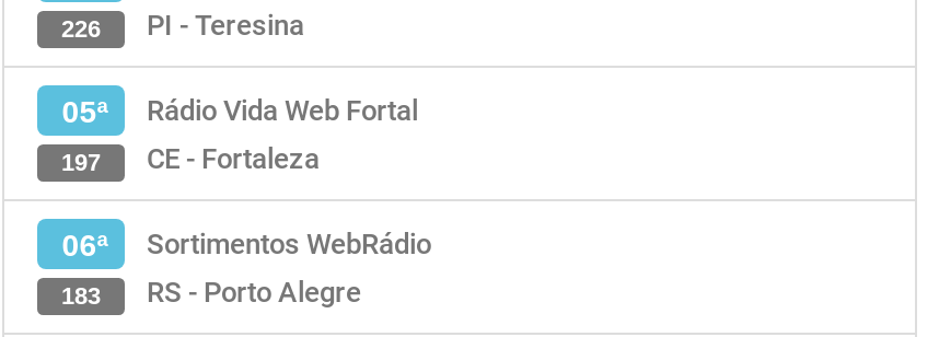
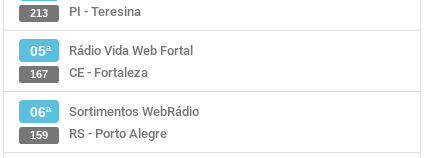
[61,9,304,42] 226 PI - Teresina -> [30,4,141,19] 213 PI - Teresina
[61,142,320,175] 197 CE - Fortaleza -> [30,65,148,80] 167 CE - Fortaleza
[61,276,361,309] 183 RS - Porto Alegre -> [30,126,167,141] 159 RS - Porto Alegre

